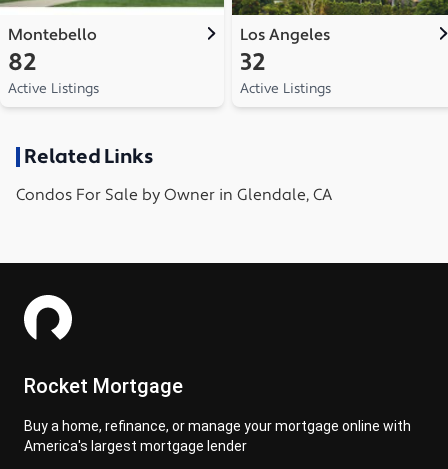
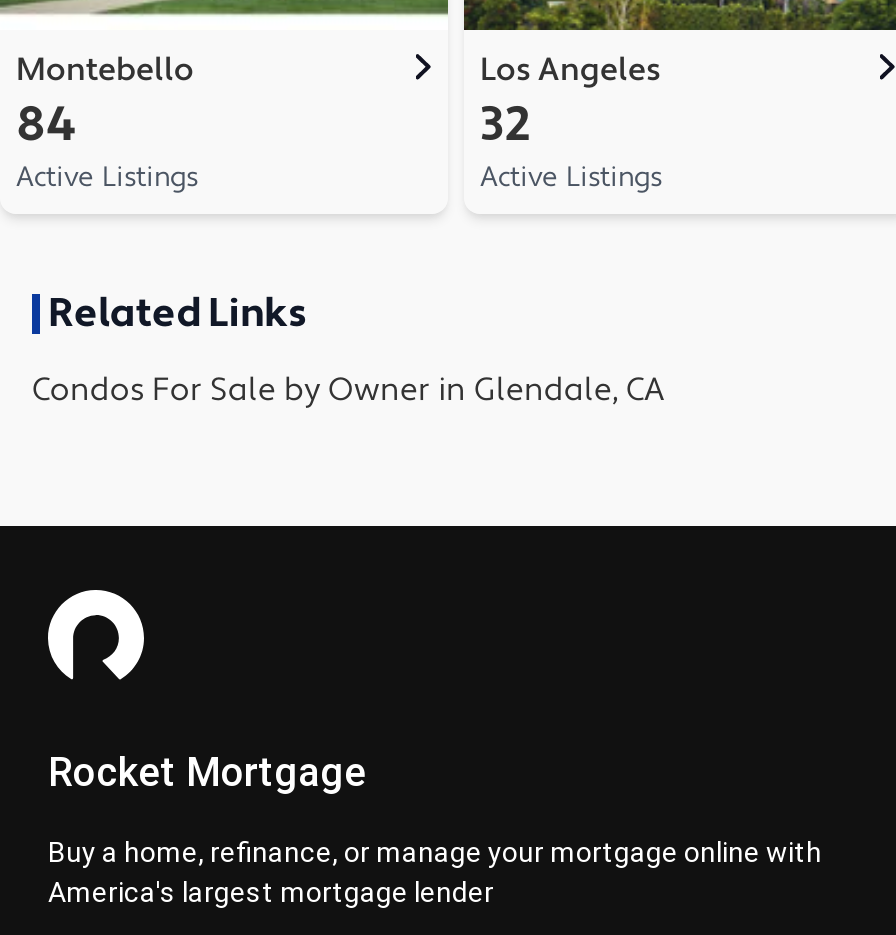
[8,47,36,78] 82 -> [16,94,76,156] 84

